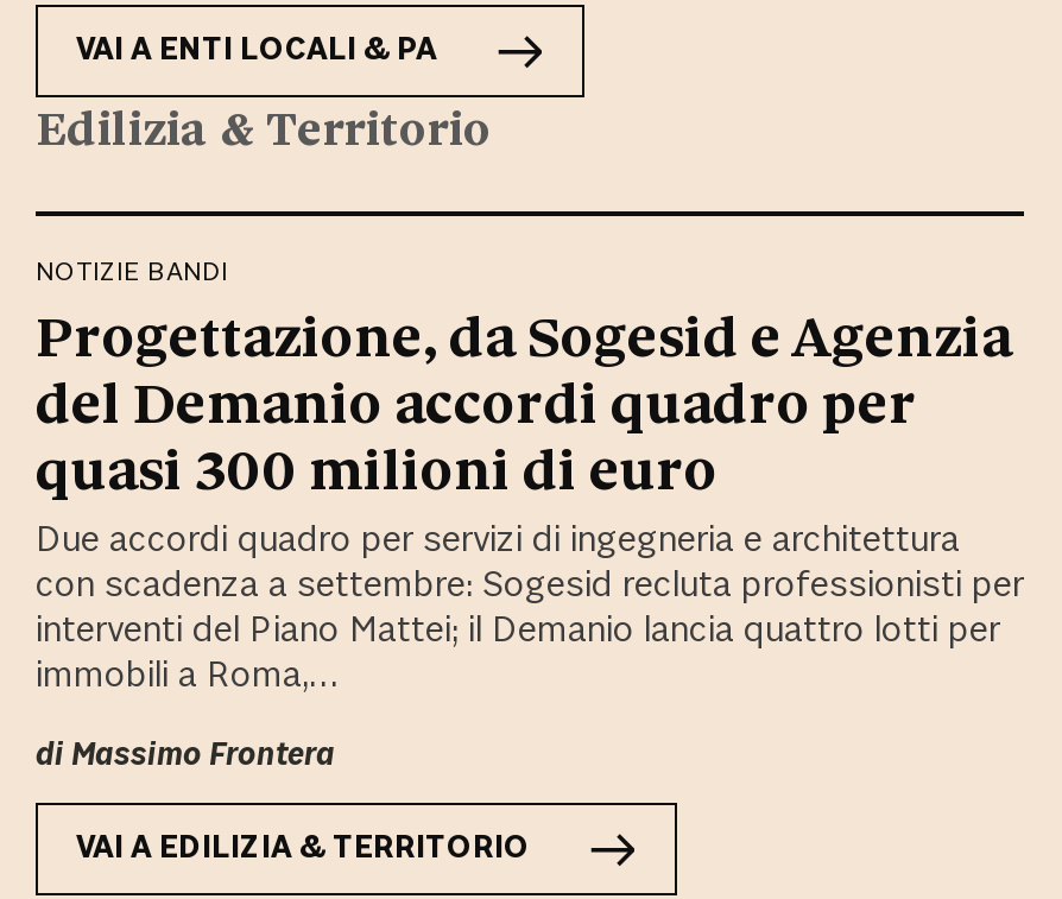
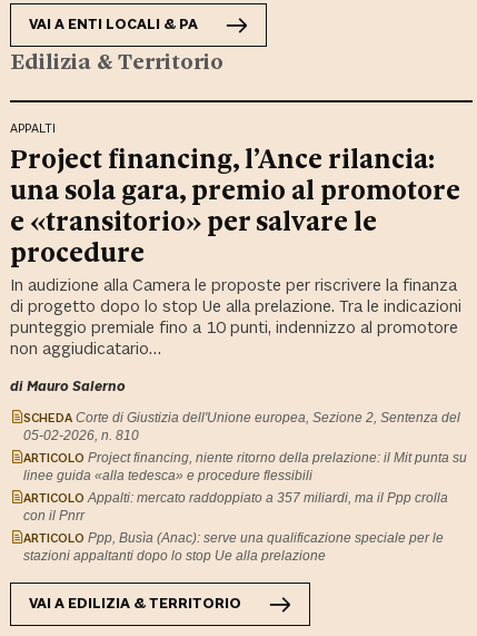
[36,253,1024,775] NOTIZIE BANDI | Progettazione, da Sogesid e Agenzia | del Demanio accordi quadro per | quasi 300 milioni di euro | Due accordi quadro per servizi di ingegneria e architettura | con scadenza a settembre: Sogesid recluta professionisti per | interventi del Piano Mattei; il Demanio lancia quattro lotti per | immobili a Roma,… | di Massimo Frontera -> [10,120,467,564] APPALTI | Project financing, l’Ance rilancia: | una sola gara, premio al promotore | e «transitorio» per salvare le | procedure | In audizione alla Camera le proposte per riscrivere la finanza | di progetto dopo lo stop Ue alla prelazione. Tra le indicazioni | punteggio premiale fino a 10 punti, indennizzo al promotore | non aggiudicatario… | di Mauro Salerno | SCHEDA Corte di Giustizia dell'Unione europea, Sezione 2, Sentenza del | 05-02-2026, n. 810 | ARTICOLO Project financing, niente ritorno della prelazione: il Mit punta su | linee guida «alla tedesca» e procedure flessibili | ARTICOLO Appalti: mercato raddoppiato a 357 miliardi, ma il Ppp crolla | con il Pnrr | ARTICOLO Ppp, Busìa (Anac): serve una qualificazione speciale per le | stazioni appaltanti dopo lo stop Ue alla prelazione

